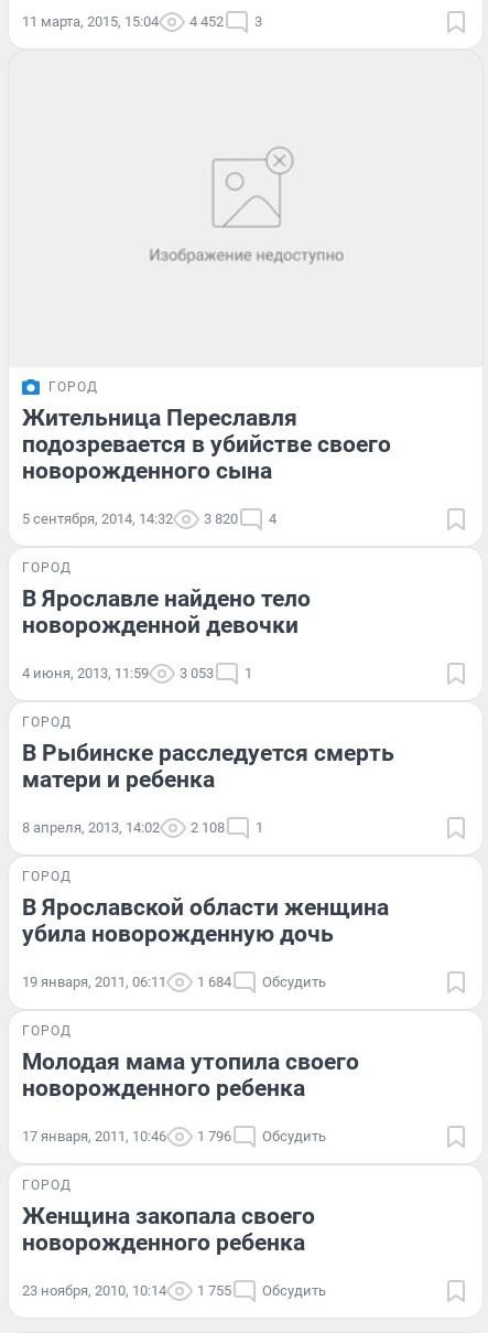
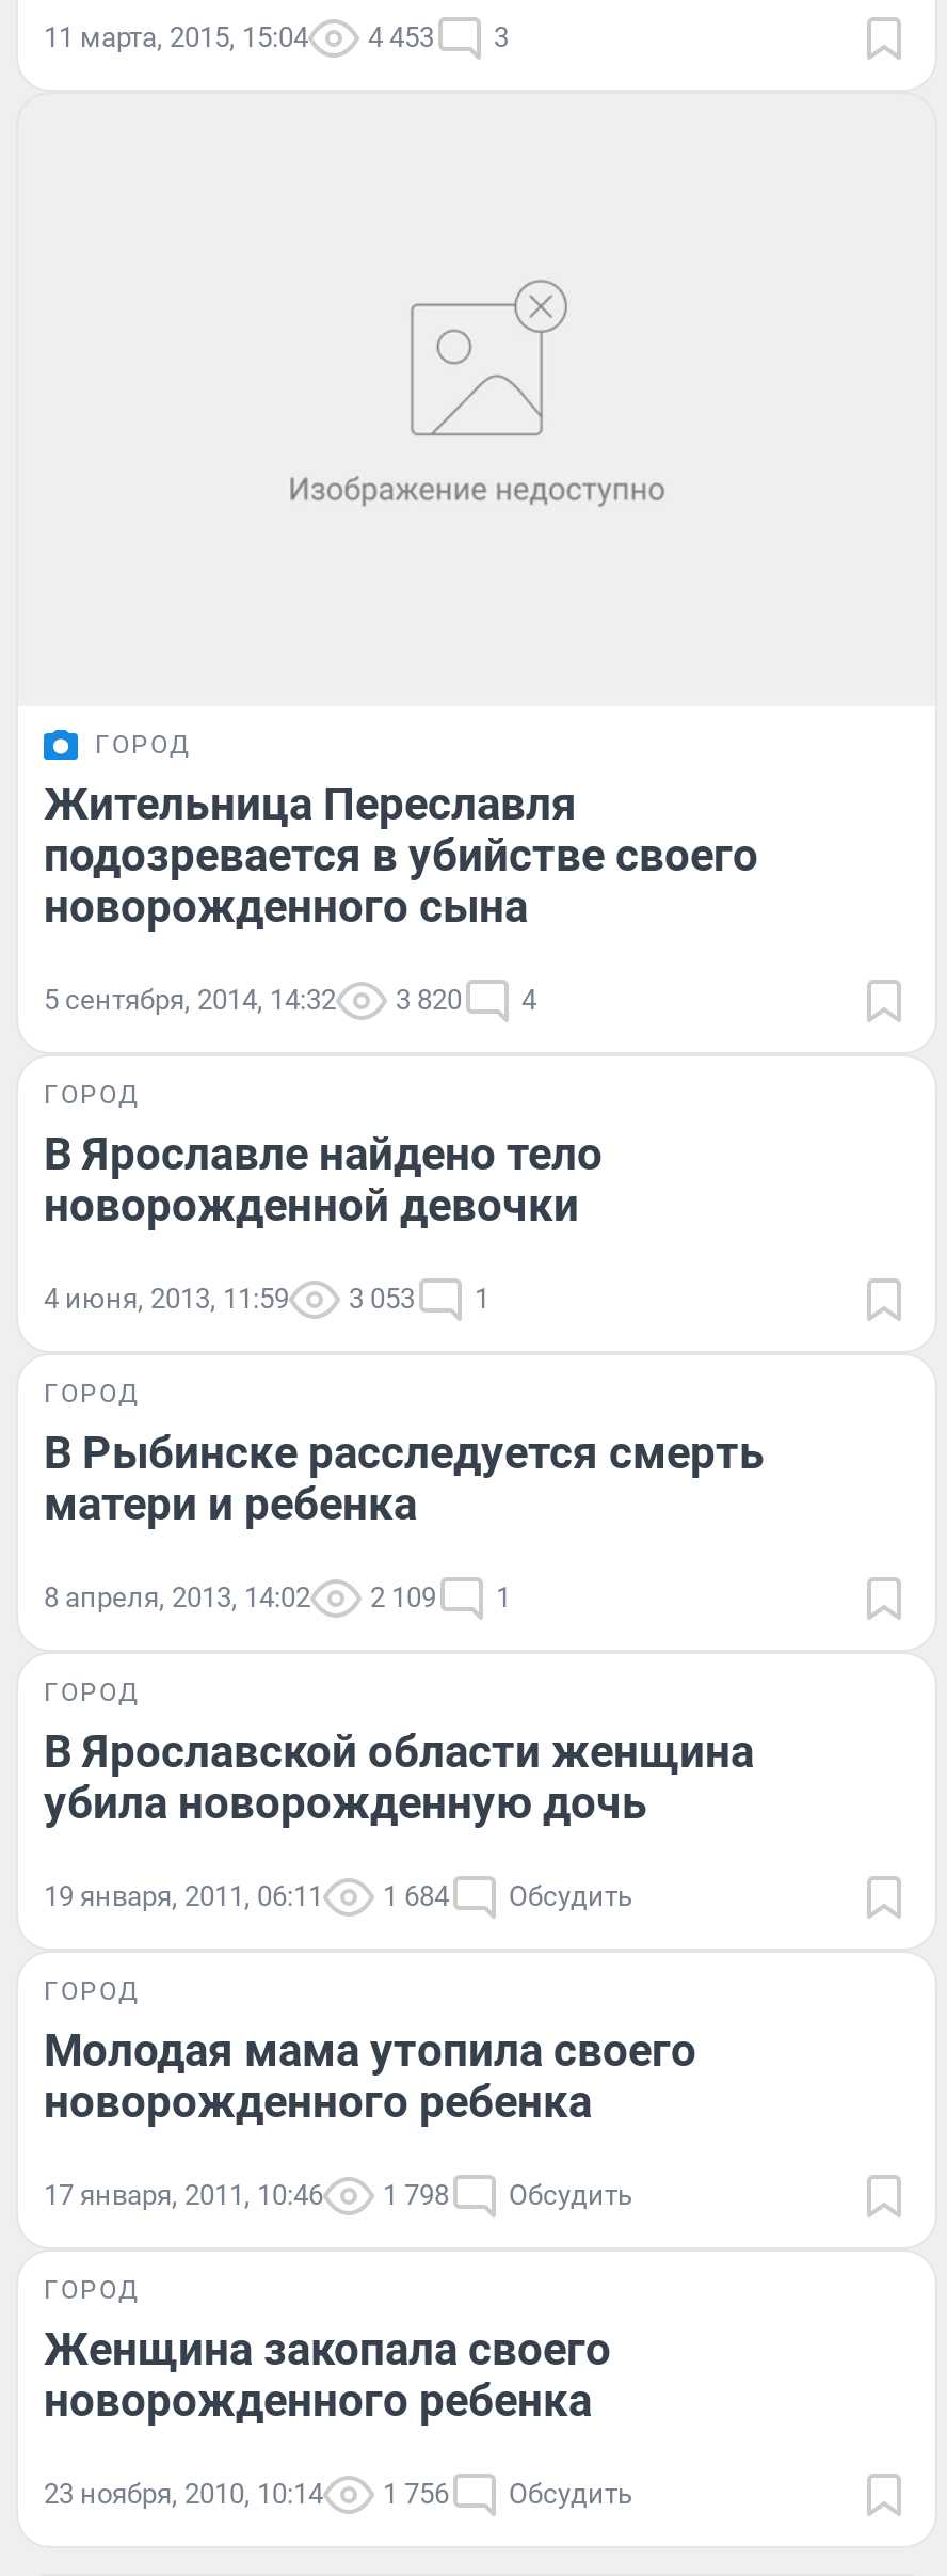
[22,14,262,30] 11 марта, 2015, 15:04 4 452 3 -> [44,22,509,54] 11 марта, 2015, 15:04 4 453 3
[22,819,263,836] 8 апреля, 2013, 14:02 2 108 1 -> [44,1581,511,1613] 8 апреля, 2013, 14:02 2 109 1
[22,1128,326,1144] 17 января, 2011, 10:46 1 796 Обсудить -> [44,2179,632,2211] 17 января, 2011, 10:46 1 798 Обсудить
[22,1282,326,1299] 23 ноября, 2010, 10:14 1 755 Обсудить -> [44,2478,632,2510] 23 ноября, 2010, 10:14 1 756 Обсудить

